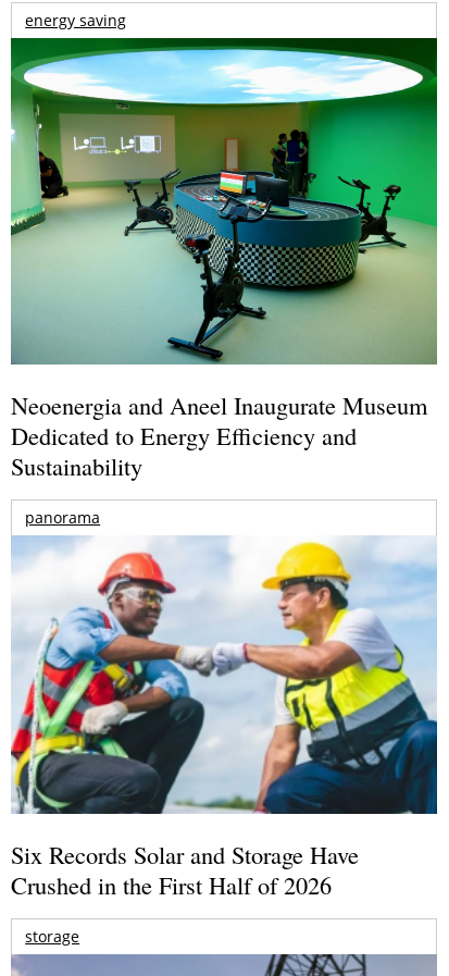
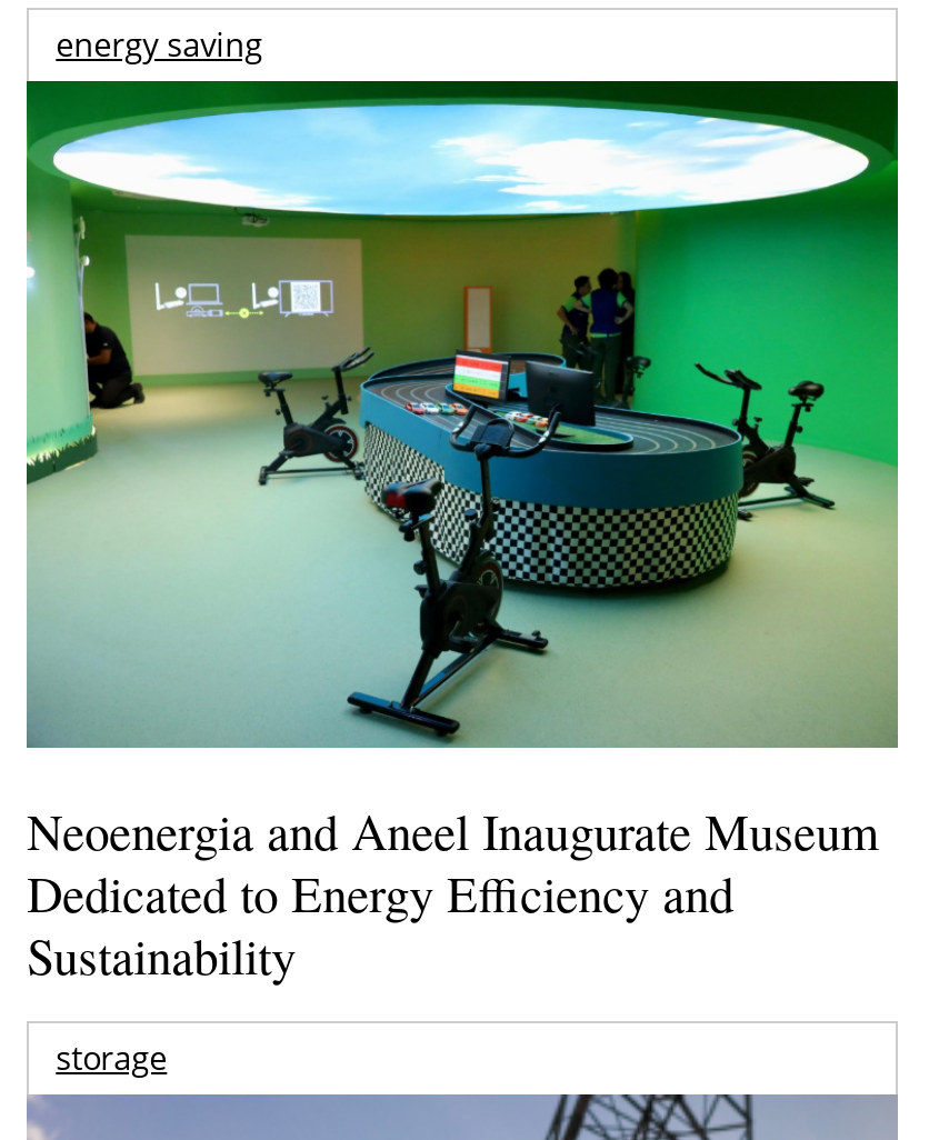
[25,507,100,527] panorama -> none
[11,534,437,901] [image] | Six Records Solar and Storage Have | Crushed in the First Half of 2026 -> none

